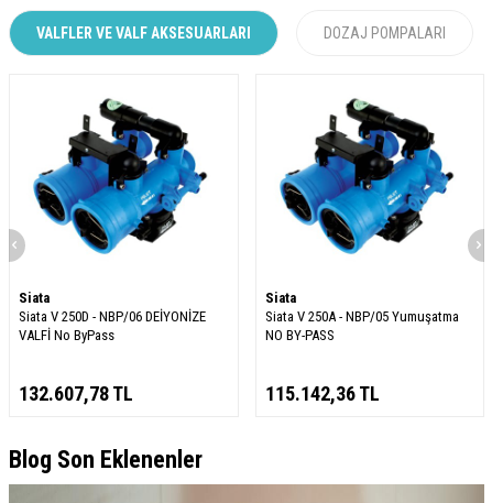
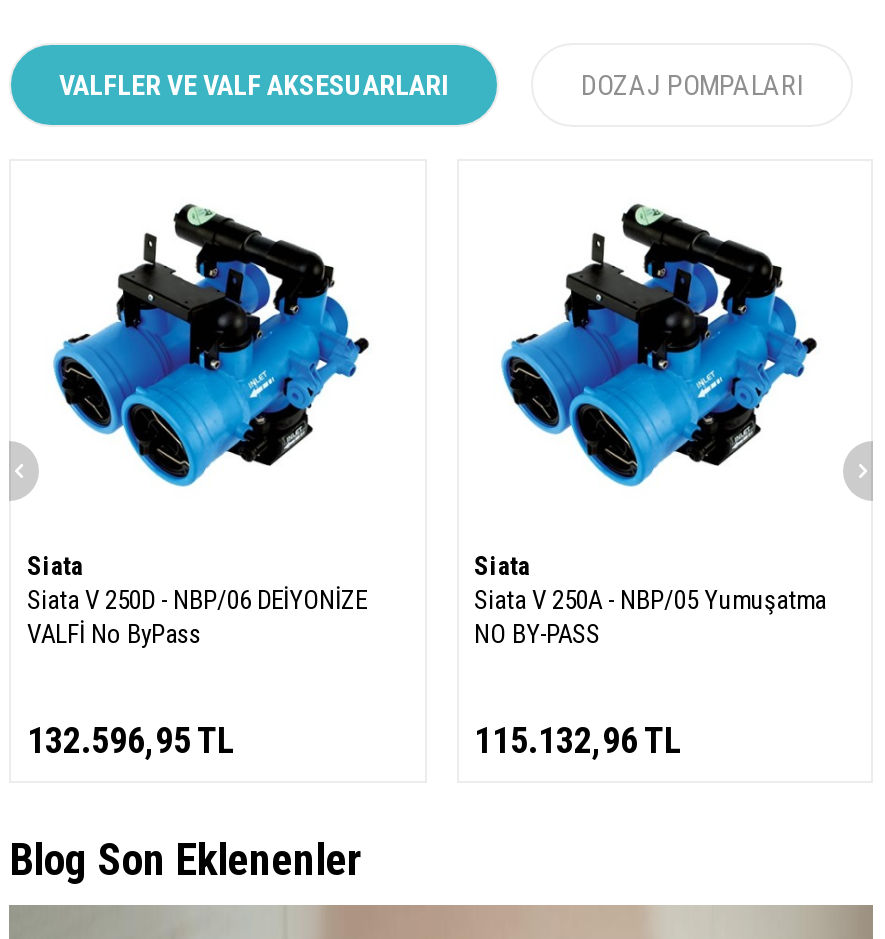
[19,381,133,404] 132.607,78 TL -> [27,718,235,760] 132.596,95 TL
[265,381,379,404] 115.142,36 TL -> [474,718,682,760] 115.132,96 TL

